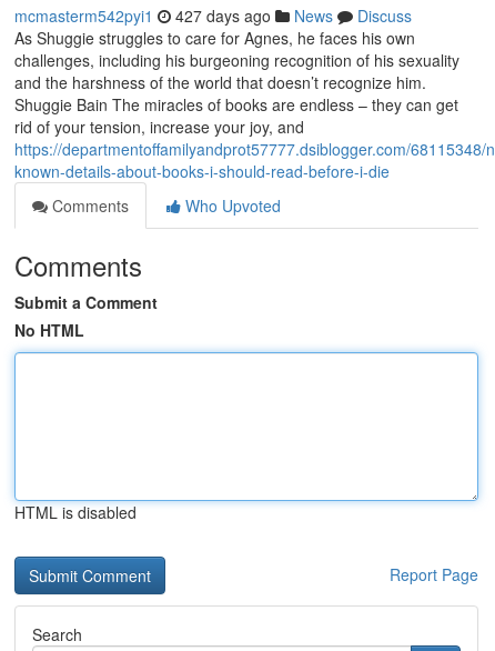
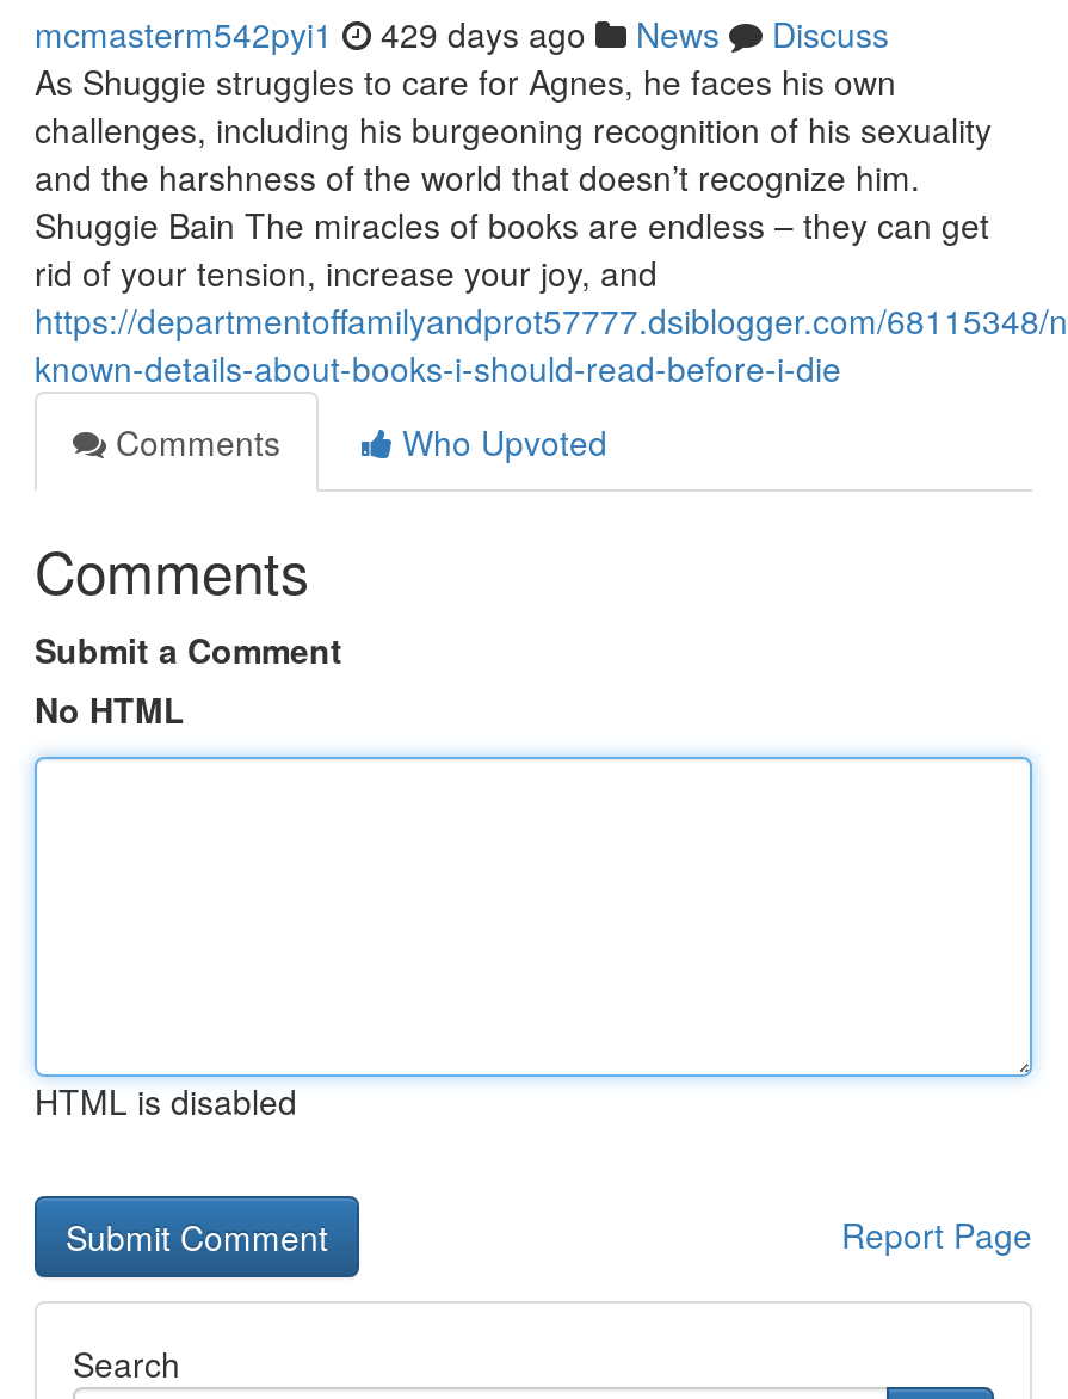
[14,4,412,27] mcmasterm542pyi1 427 days ago News Discuss -> [35,10,889,57] mcmasterm542pyi1 429 days ago News Discuss

